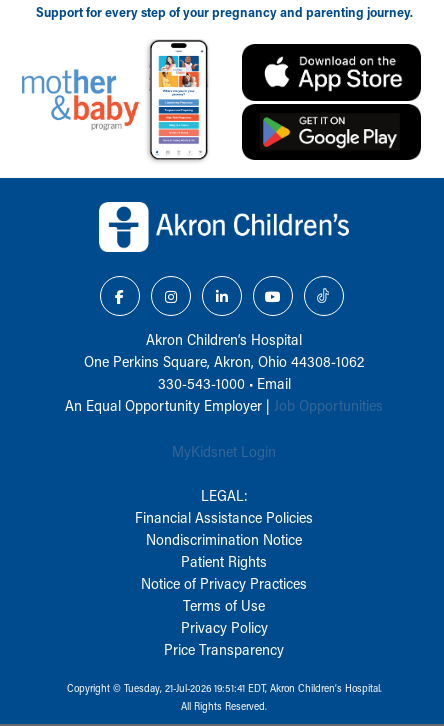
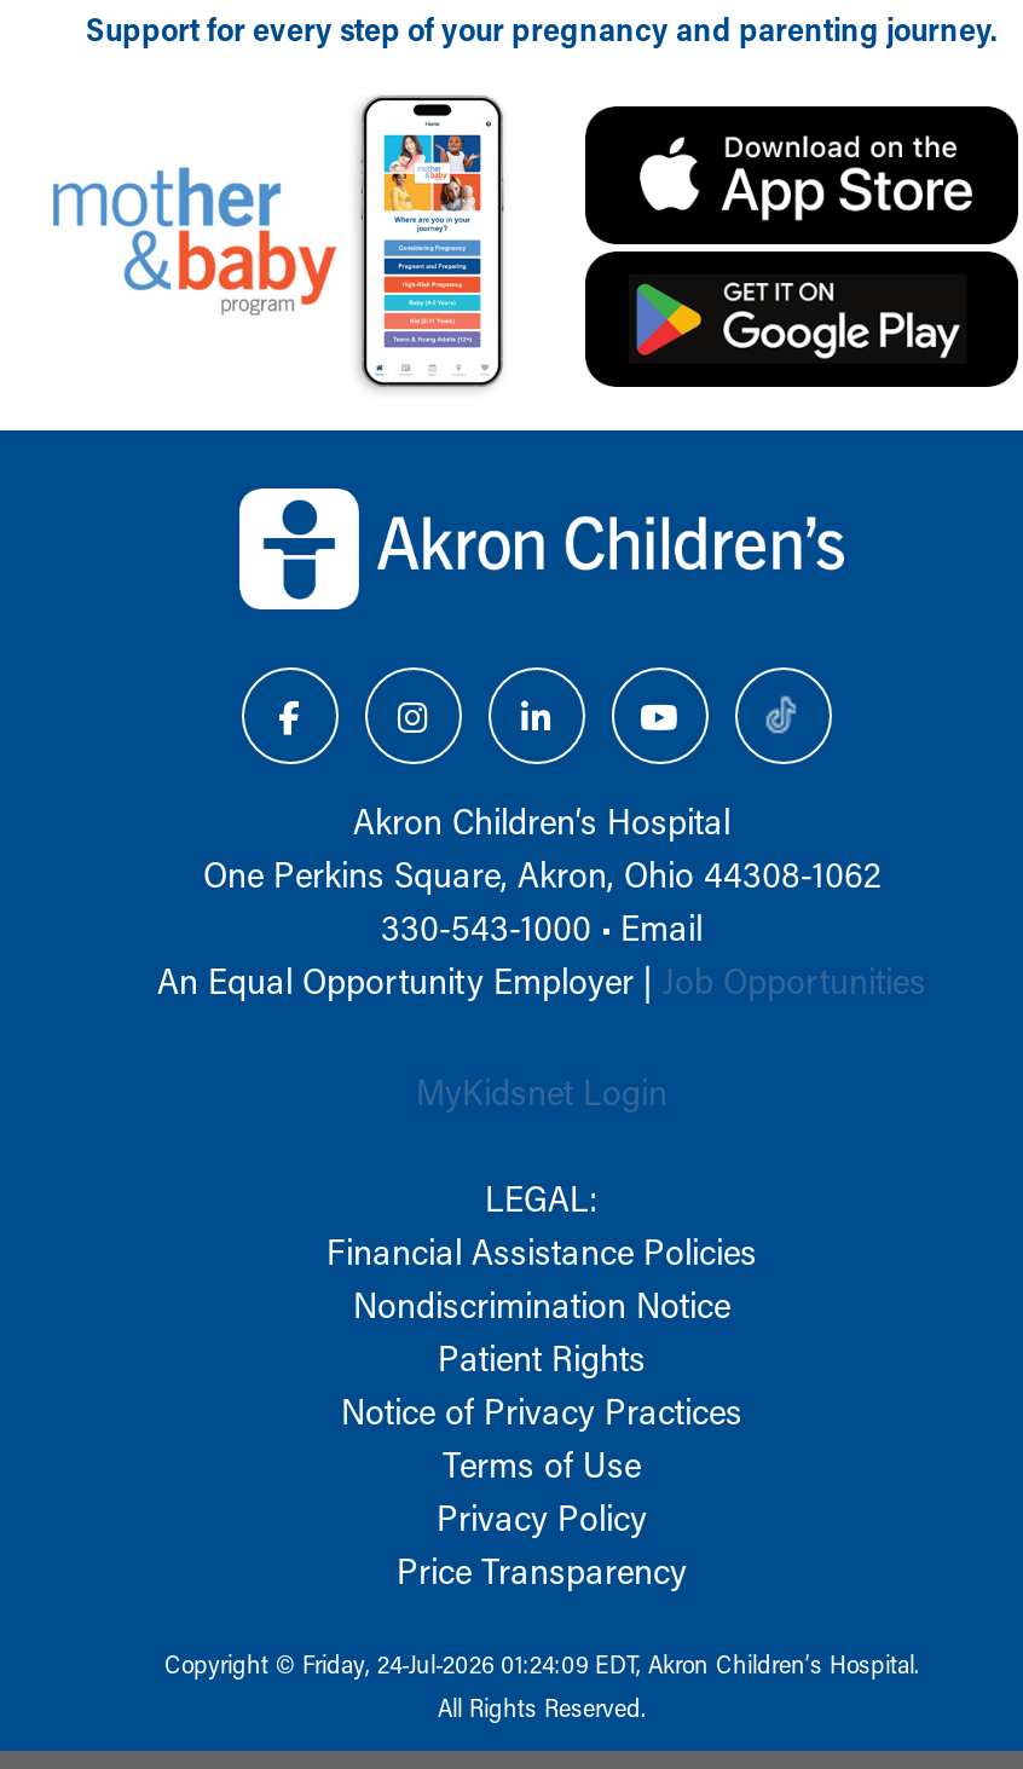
[66,681,381,695] Copyright © Tuesday, 21-Jul-2026 19:51:41 EDT, Akron Children‘s Hospital. -> [164,1646,919,1680] Copyright © Friday, 24-Jul-2026 01:24:09 EDT, Akron Children‘s Hospital.

